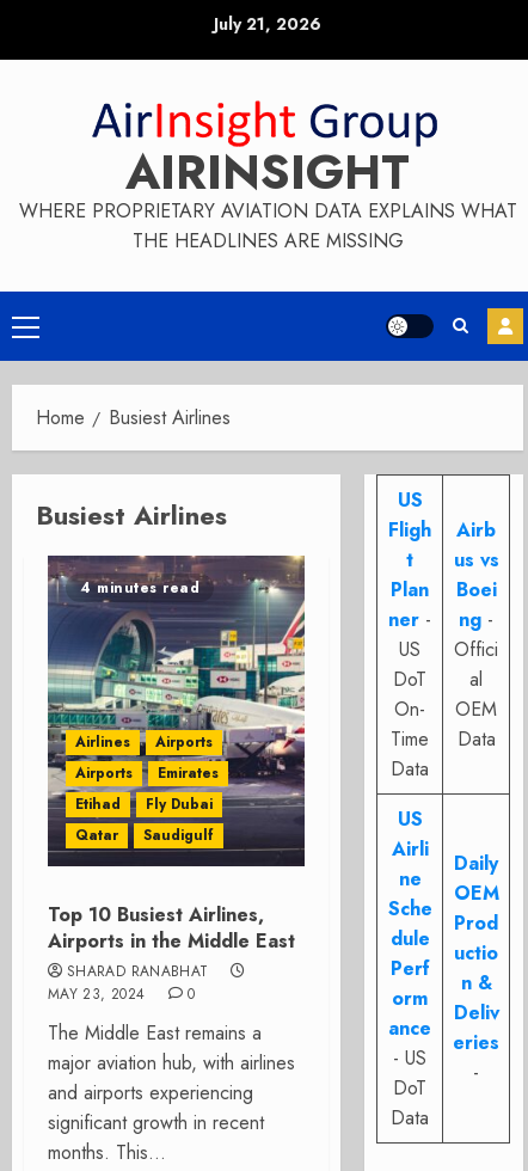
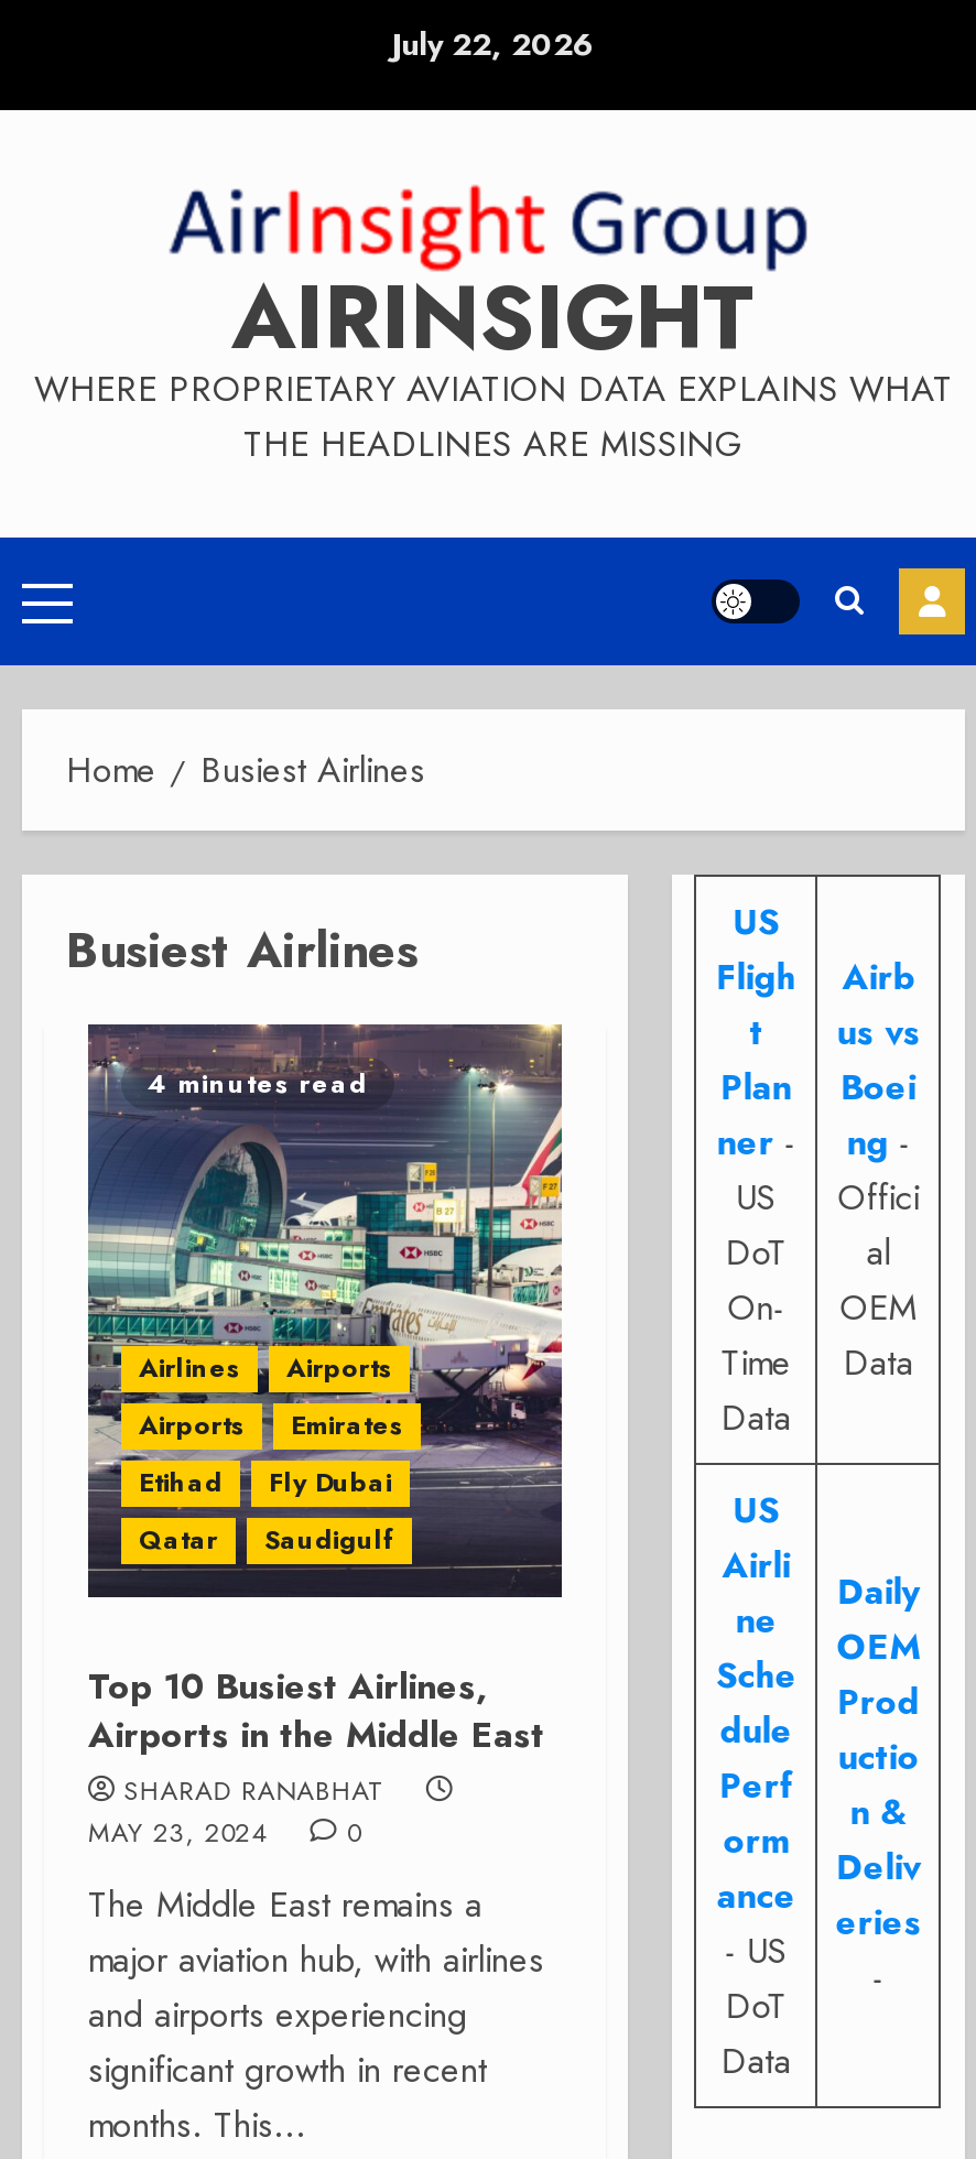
[214,12,321,36] July 21, 2026 -> [392,22,595,66] July 22, 2026

